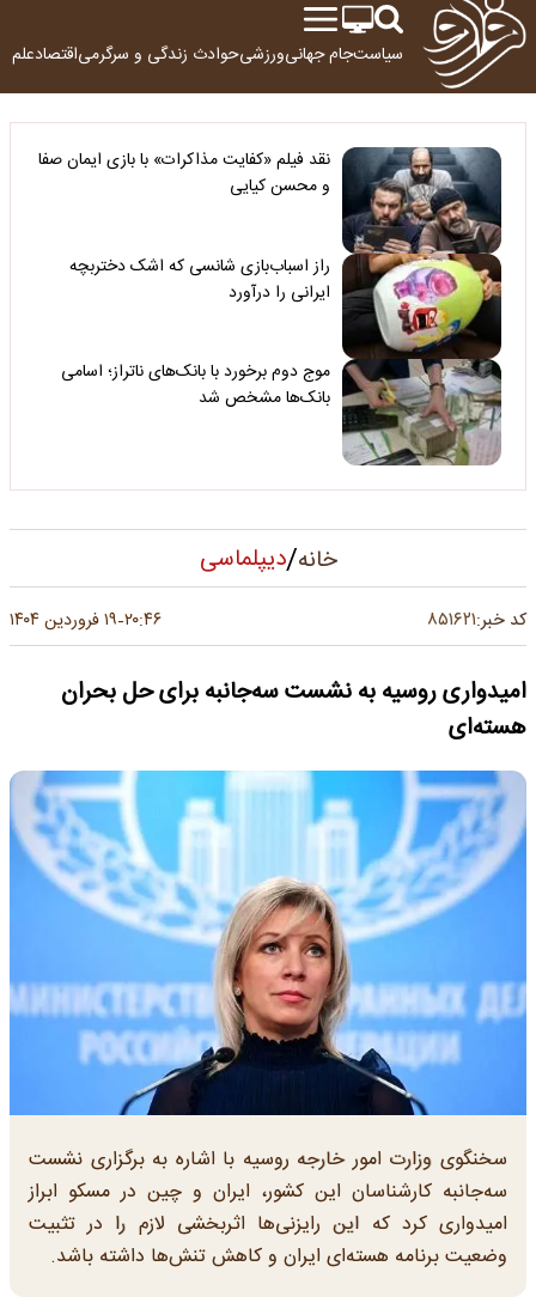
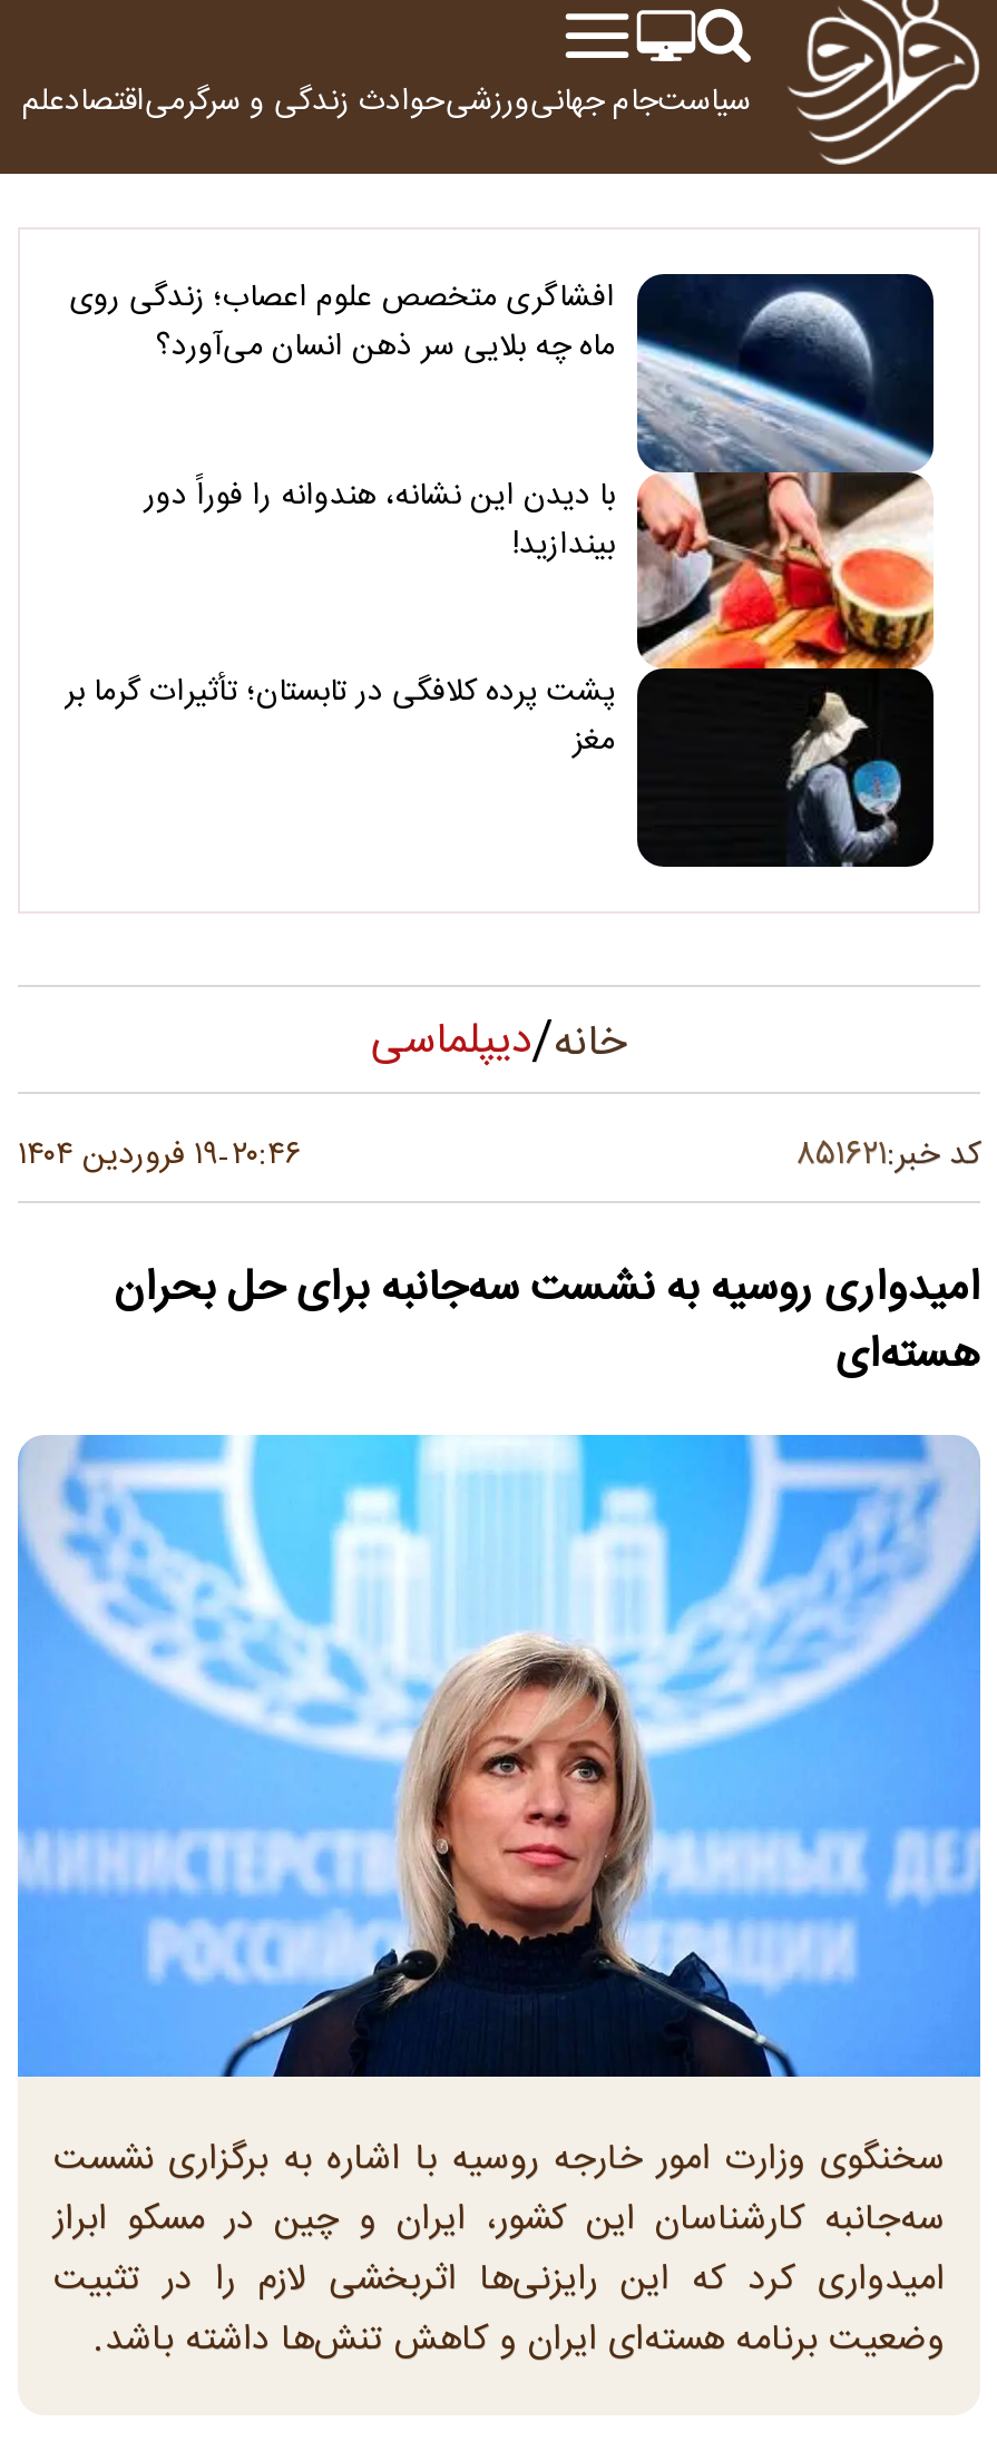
[38,146,502,467] [image] | نقد فیلم «کفایت مذاکرات» با بازی ایمان صفا | و محسن کیایی -> [69,272,936,869] [image] | افشاگری متخصص علوم اعصاب؛ زندگی روی | ماه چه بلایی سر ذهن انسان می‌آورد؟
[69,252,330,306] راز اسباب‌بازی شانسی که اشک دختربچه | ایرانی را درآورد -> [145,469,615,570] با دیدن این نشانه، هندوانه را فوراً دور | بیندازید!
[61,358,330,412] موج دوم برخورد با بانک‌های ناتراز؛ اسامی | بانک‌ها مشخص شد -> [65,667,615,767] پشت پرده کلافگی در تابستان؛ تأثیرات گرما بر | مغز

